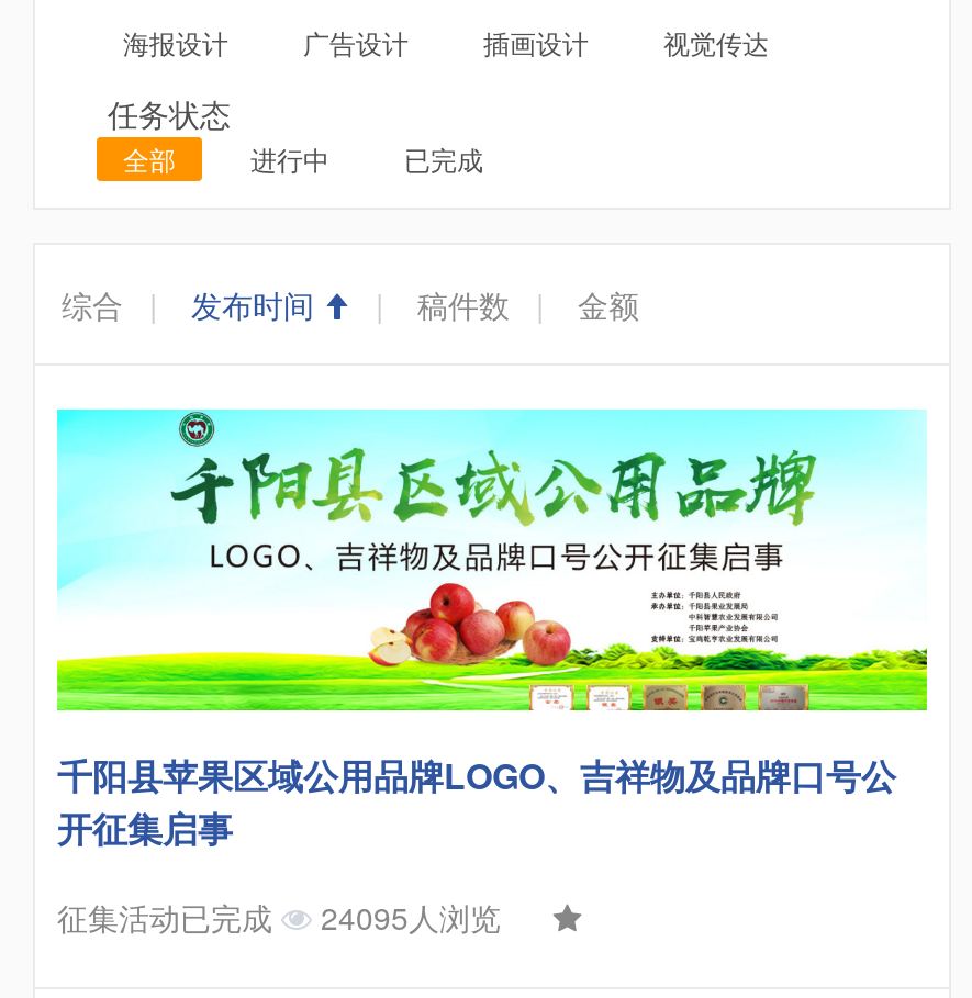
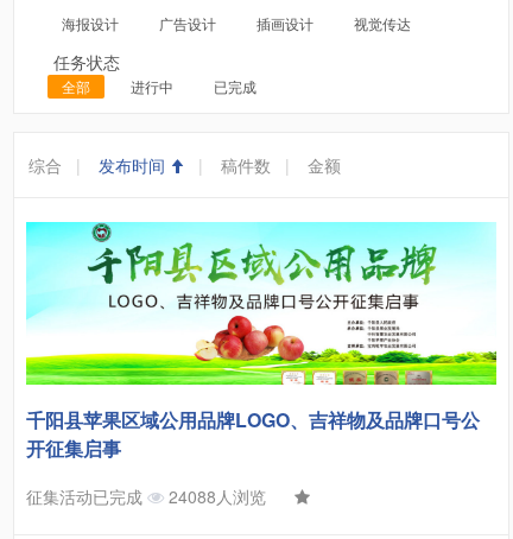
[57,895,501,939] 征集活动已完成 24095人浏览 -> [26,484,266,508] 征集活动已完成 24088人浏览

